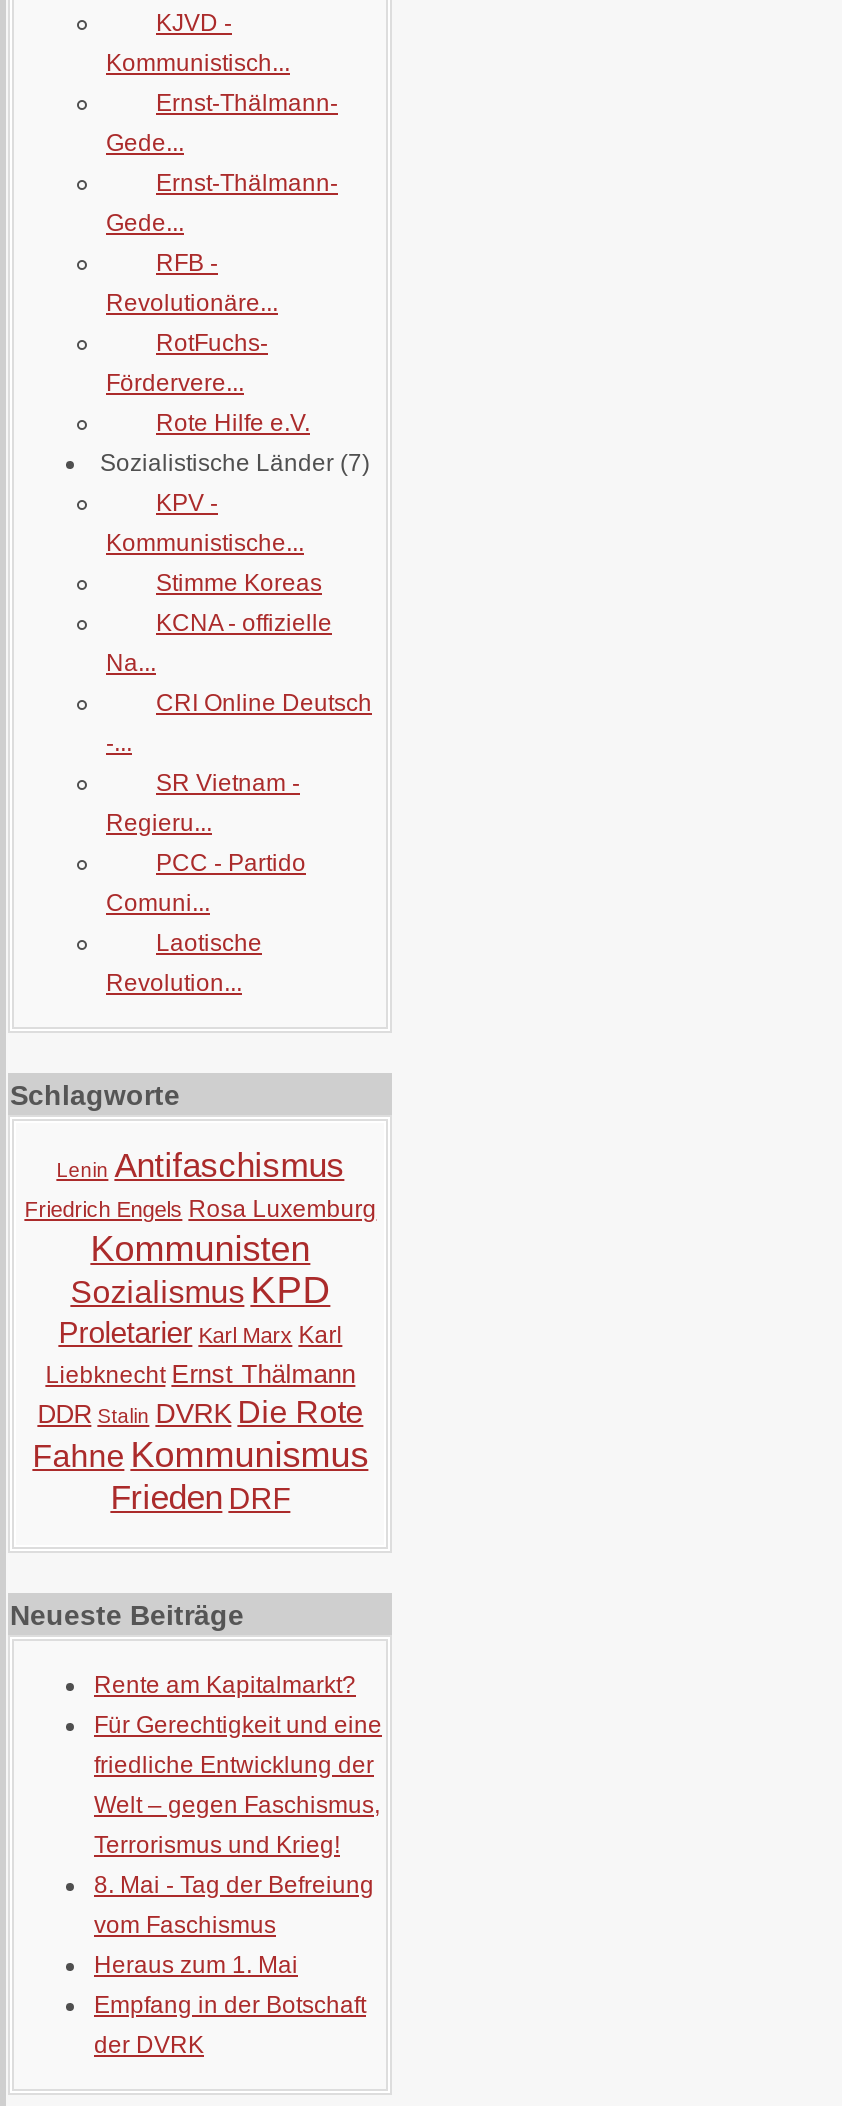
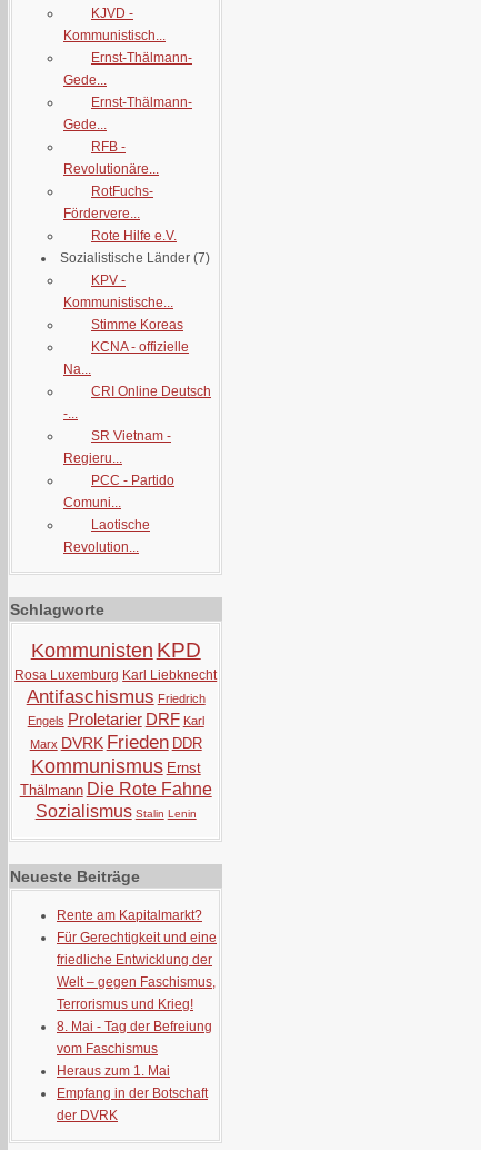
[24,1147,376,1517] Lenin Antifaschismus | Friedrich Engels Rosa Luxemburg | Kommunisten | Sozialismus KPD | Proletarier Karl Marx Karl | Liebknecht Ernst Thälmann | DDR Stalin DVRK Die Rote | Fahne Kommunismus | Frieden DRF -> [15,638,217,821] Kommunisten KPD | Rosa Luxemburg Karl Liebknecht | Antifaschismus Friedrich | Engels Proletarier DRF Karl | Marx DVRK Frieden DDR | Kommunismus Ernst | Thälmann Die Rote Fahne | Sozialismus Stalin Lenin

